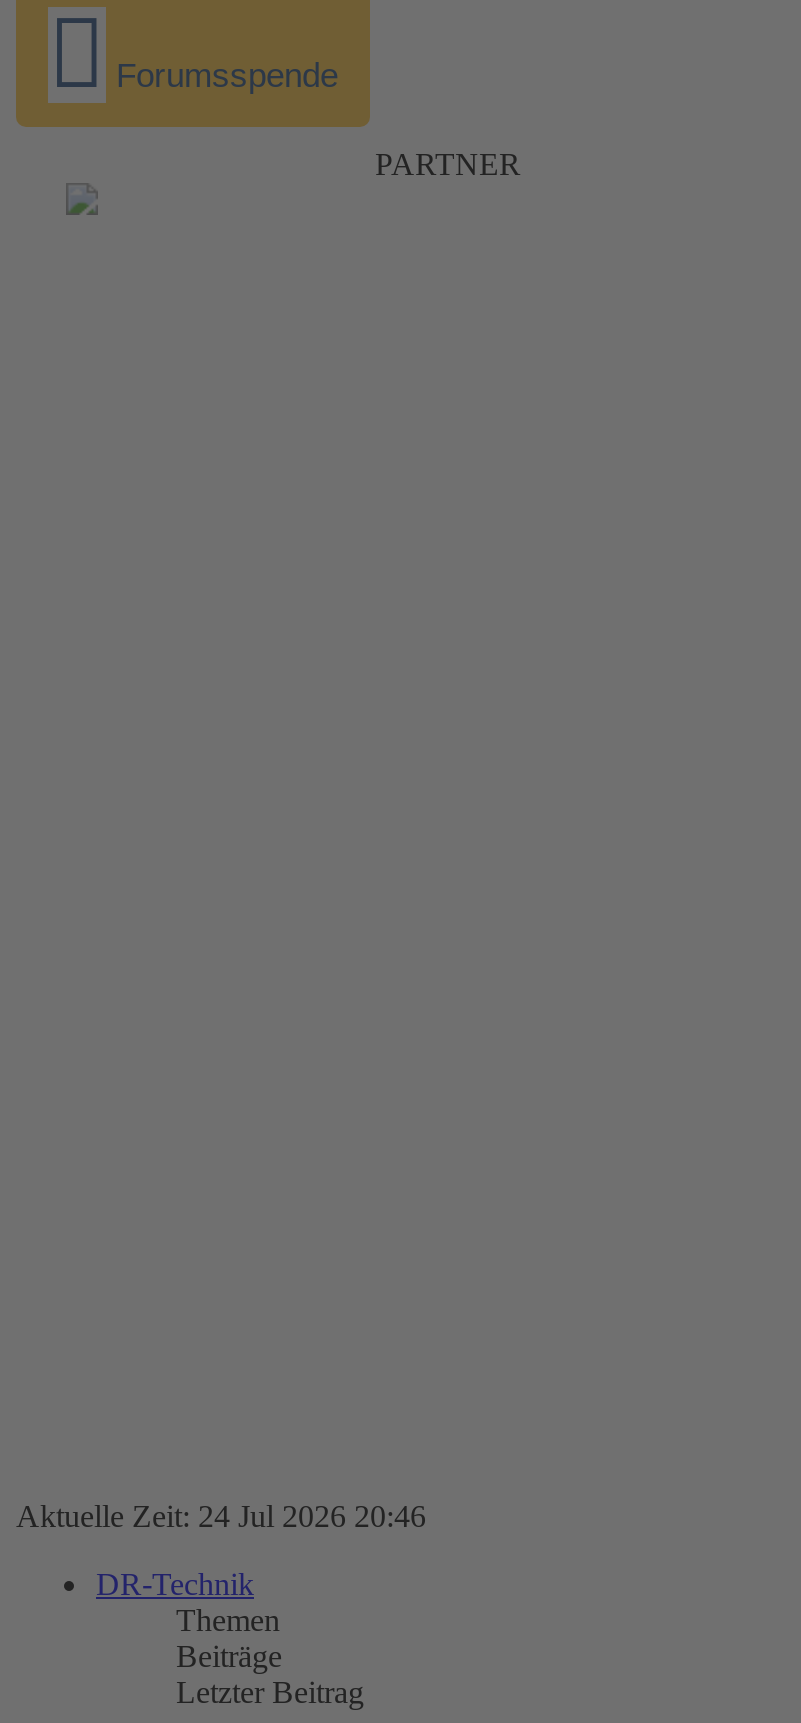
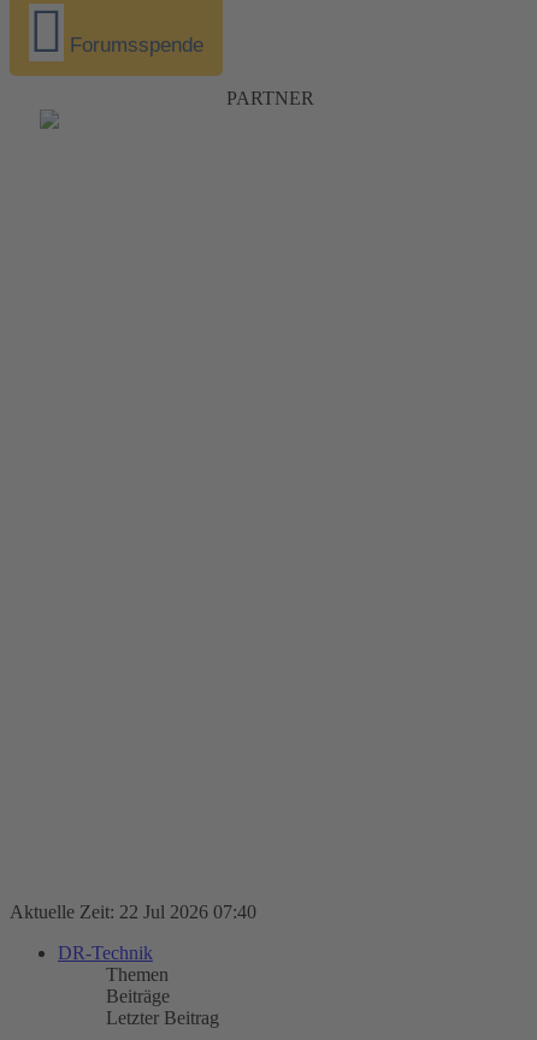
[16,1498,426,1532] Aktuelle Zeit: 24 Jul 2026 20:46 -> [10,901,256,922] Aktuelle Zeit: 22 Jul 2026 07:40

